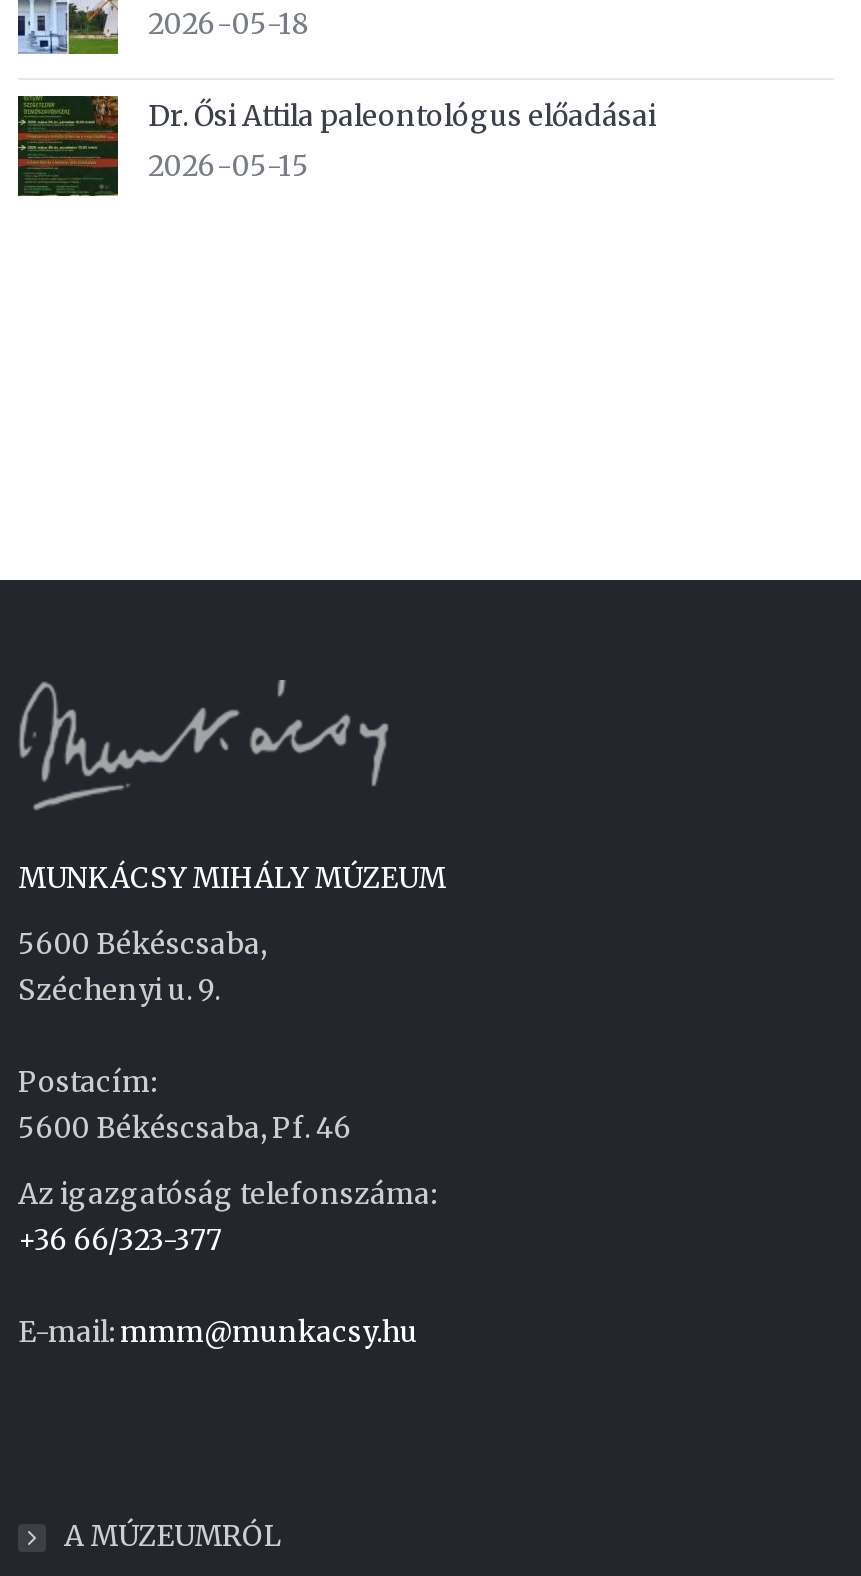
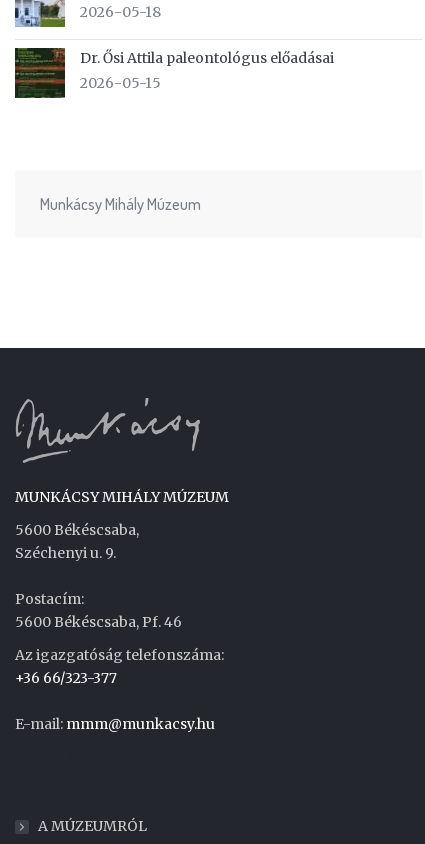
none -> [40,194,201,214] Munkácsy Mihály Múzeum

